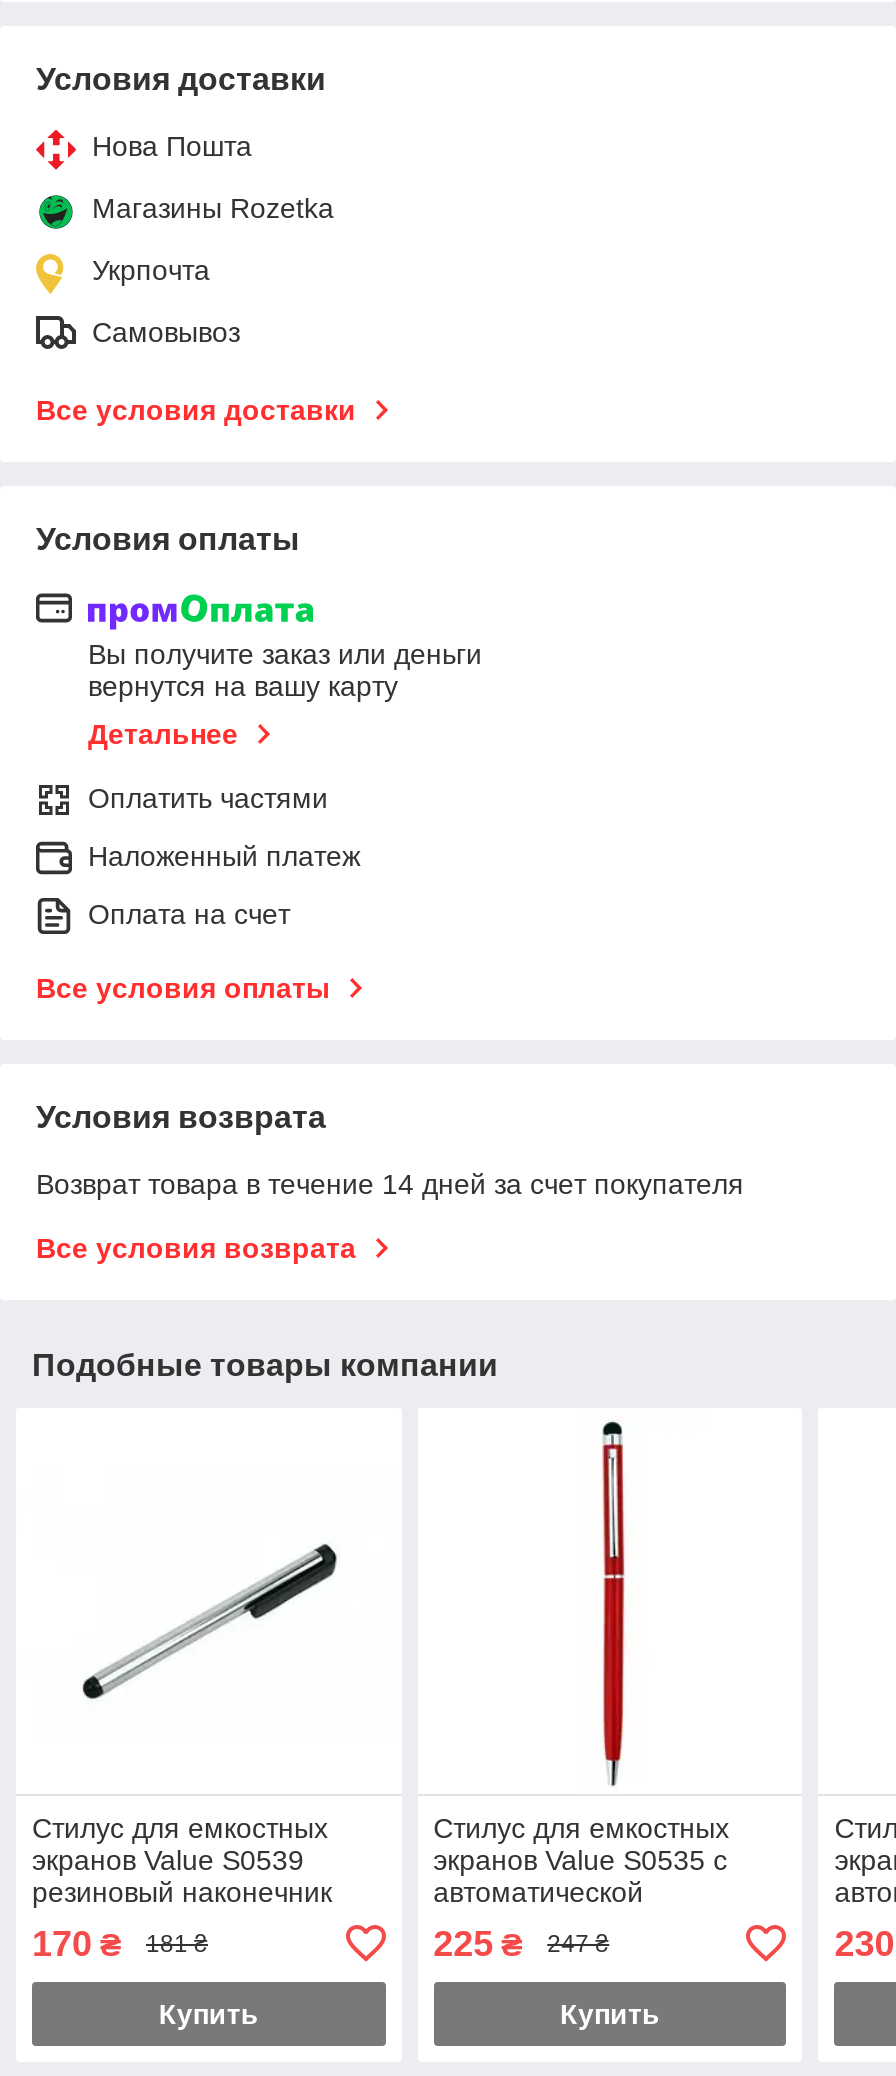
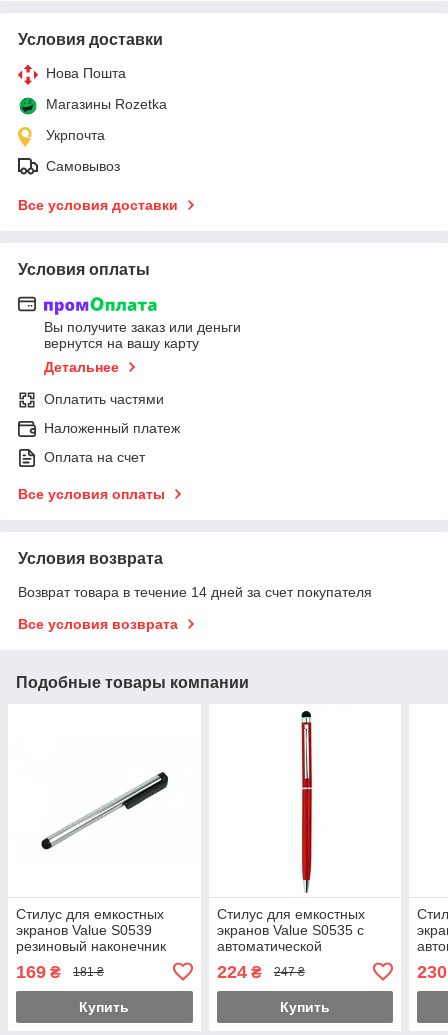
[32,1924,122,1964] 170 ₴ -> [16,962,61,982] 169 ₴
[433,1924,523,1964] 225 ₴ -> [217,962,262,982] 224 ₴

